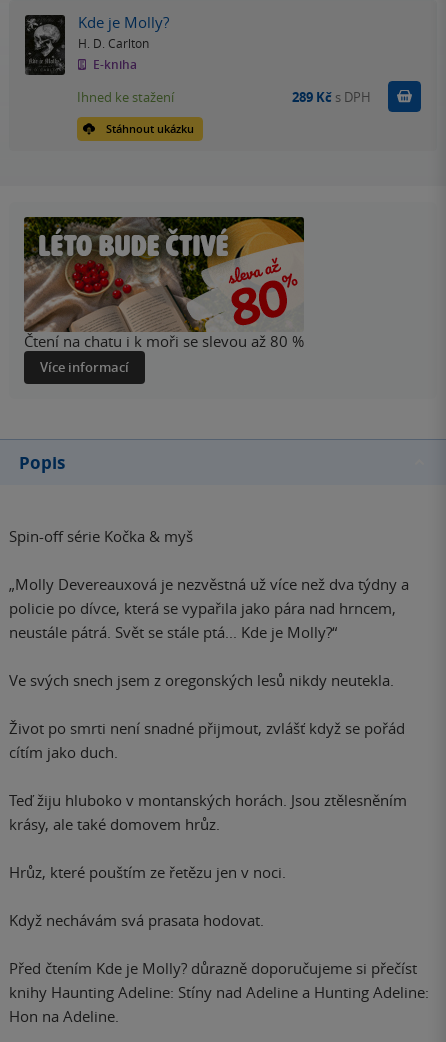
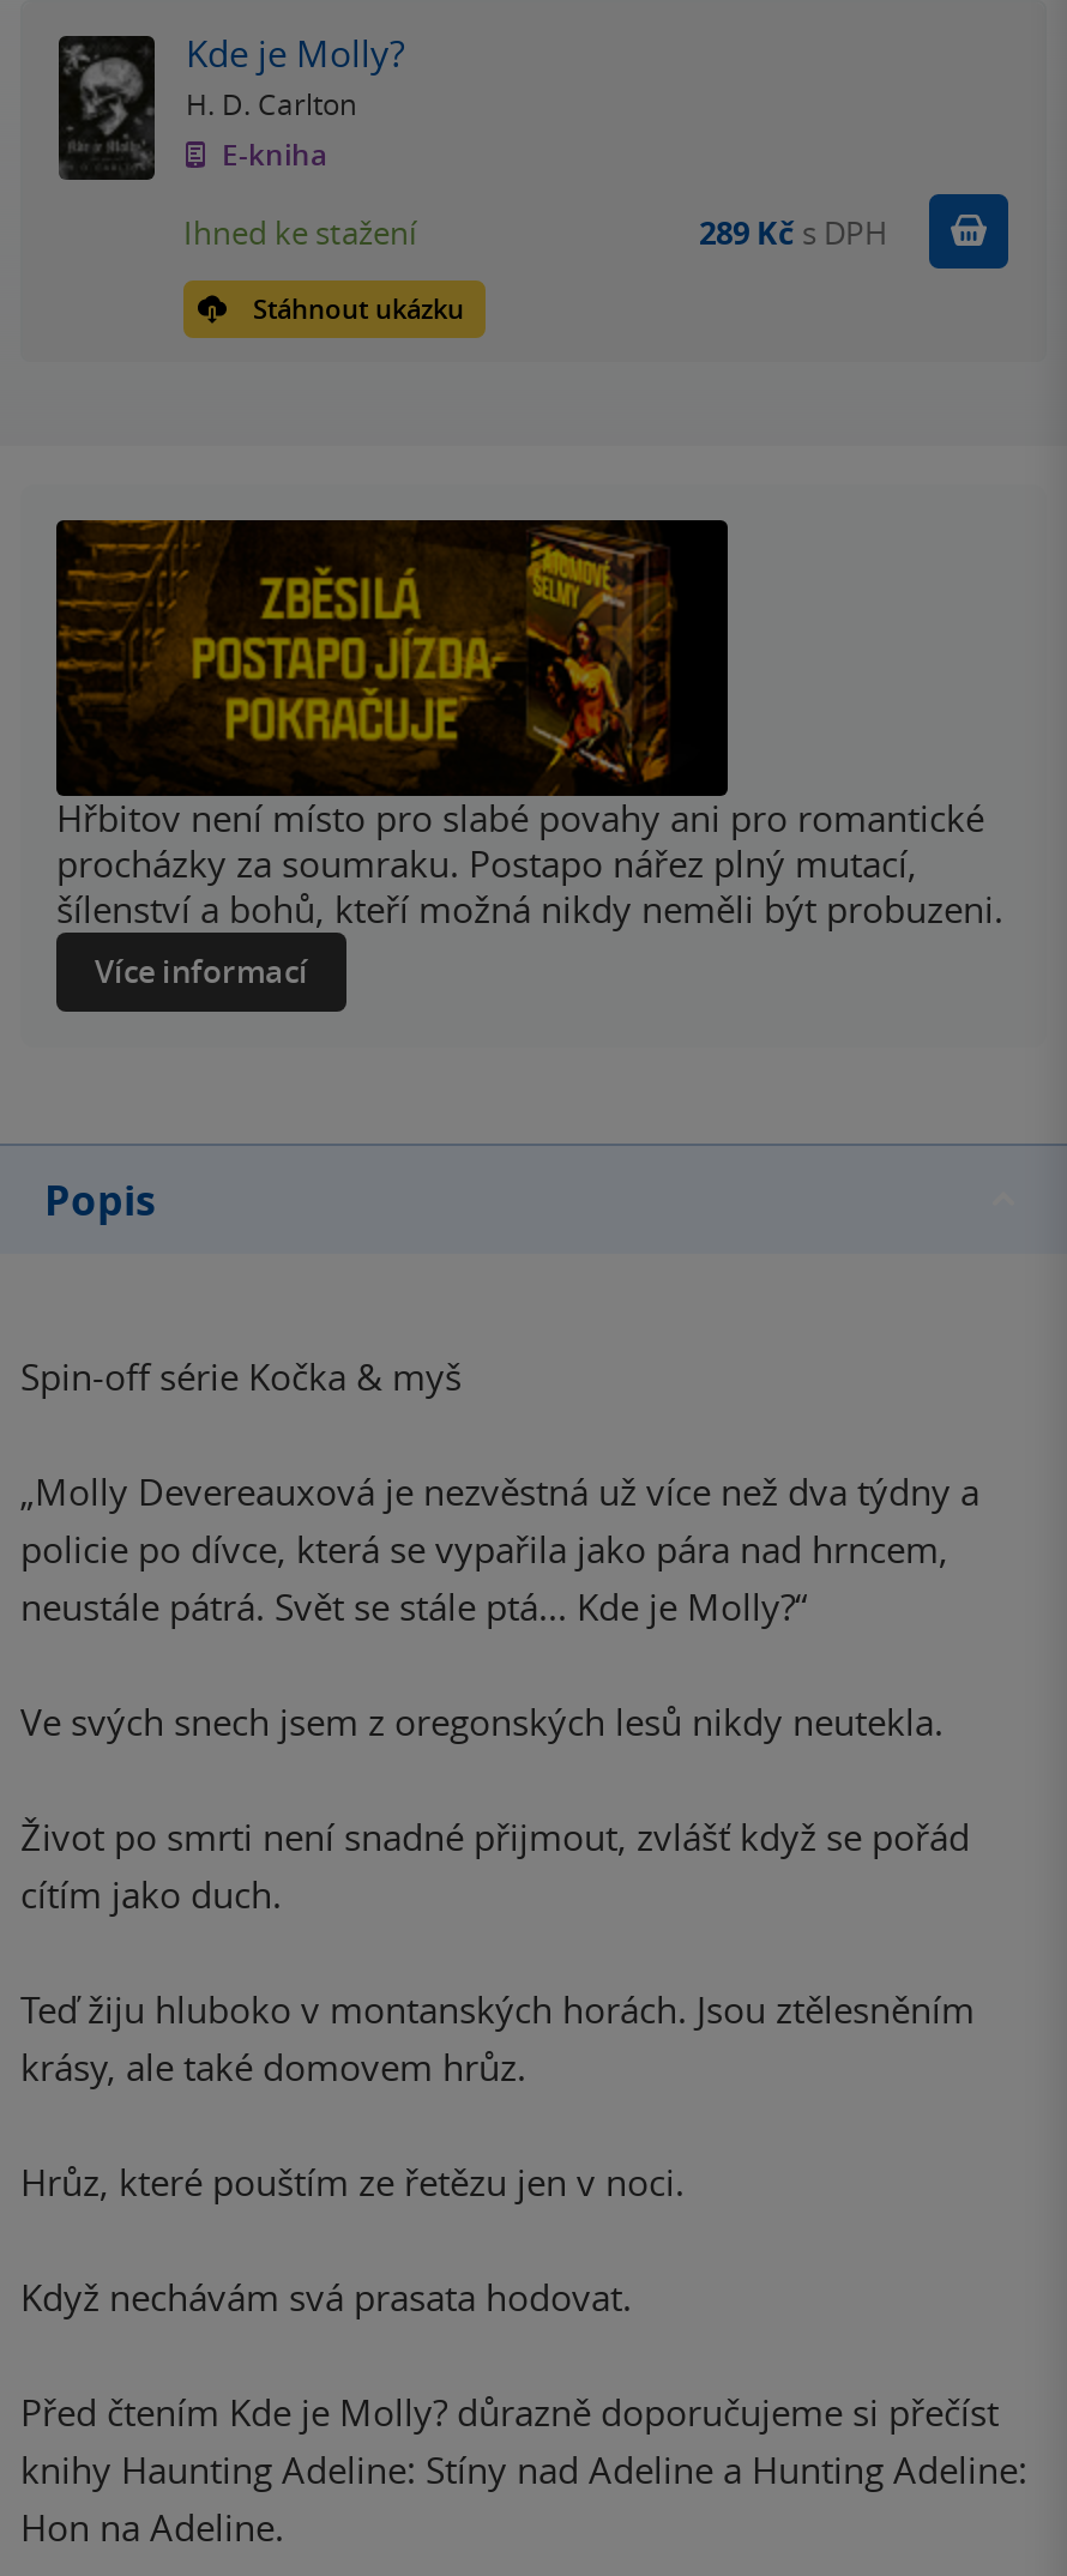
[23,216,305,286] [image] -> [54,518,730,777] [image]
[24,331,304,351] Čtení na chatu i k moři se slevou až 80 % -> [56,794,1003,933] Hřbitov není místo pro slabé povahy ani pro romantické | procházky za soumraku. Postapo nářez plný mutací, | šílenství a bohů, kteří možná nikdy neměli být probuzeni.

